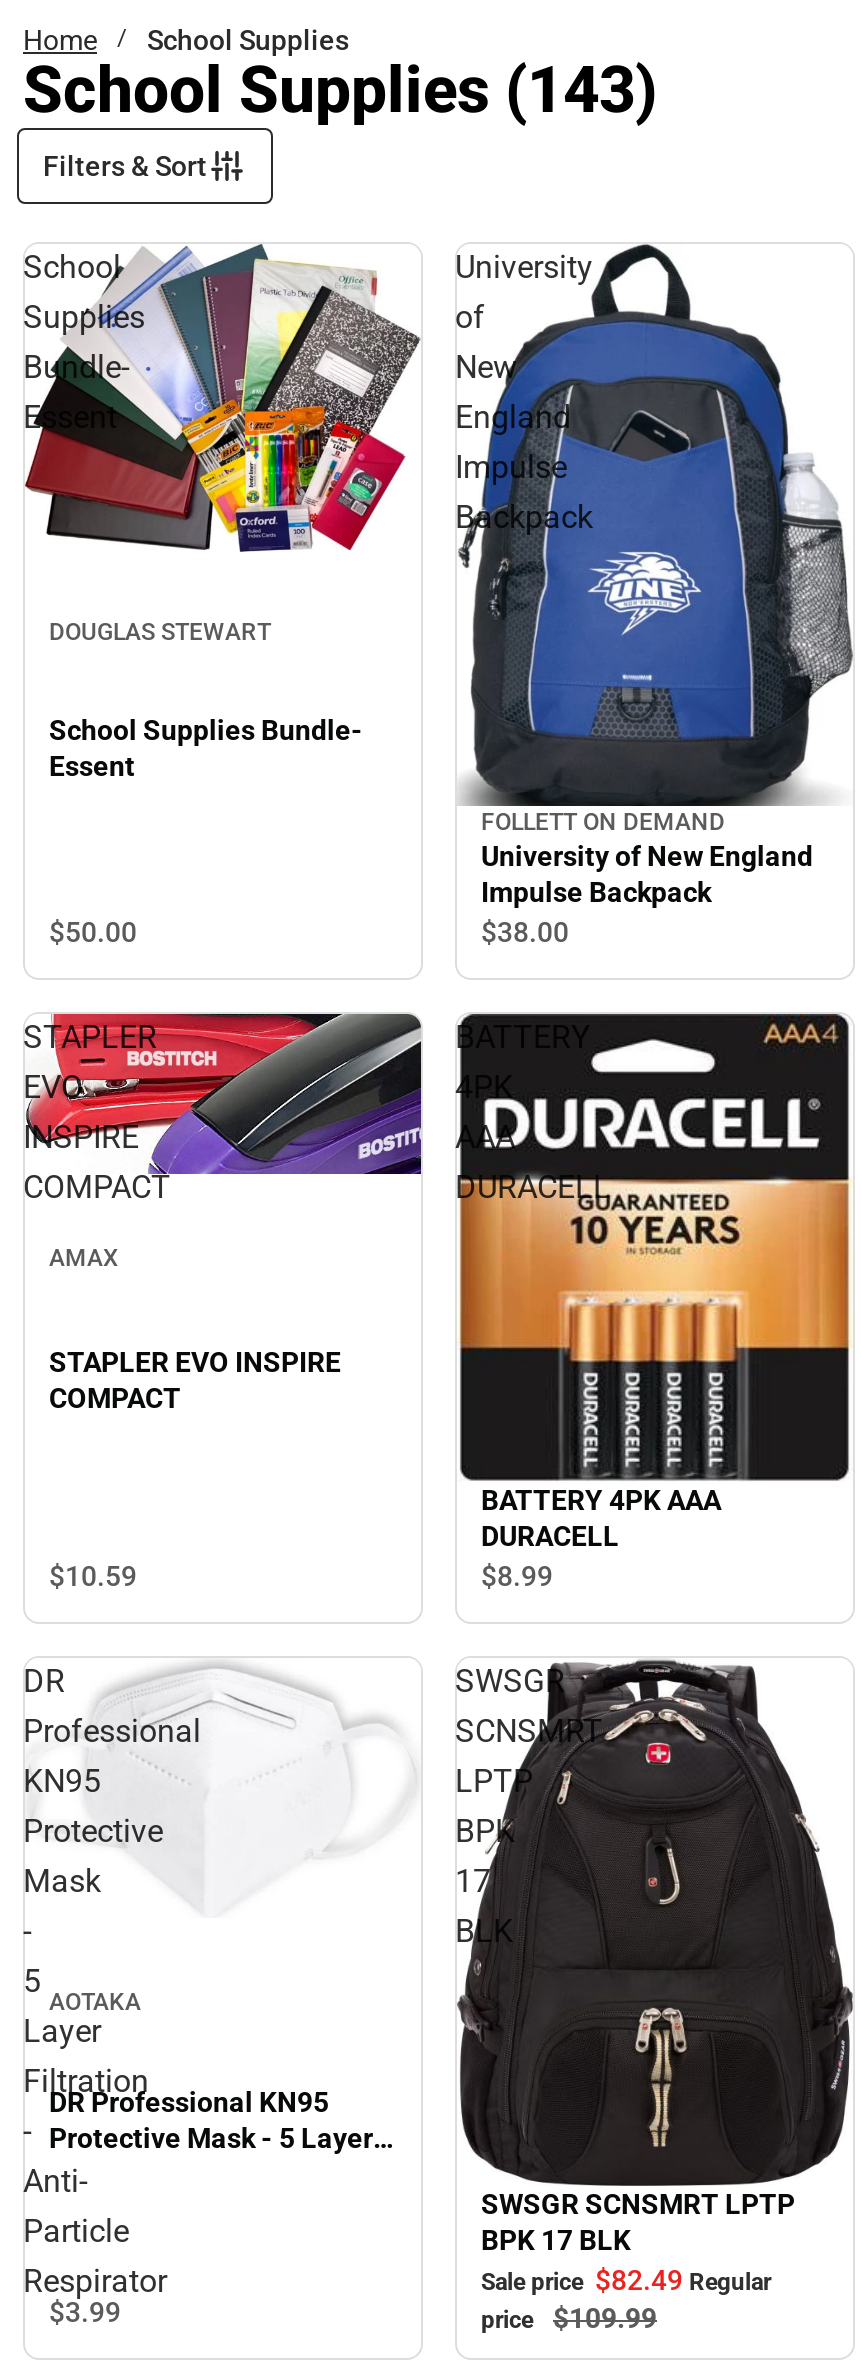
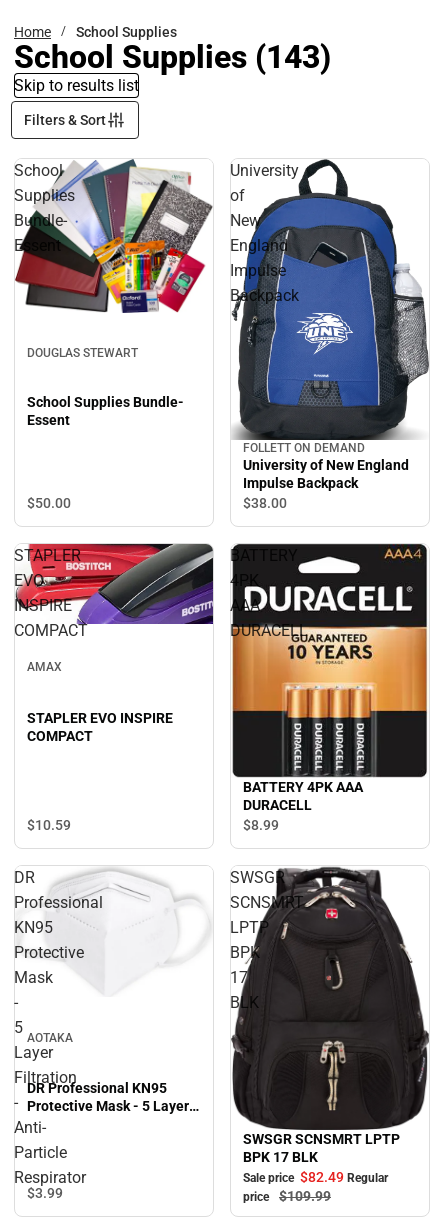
none -> [14,76,139,95] Skip to results list

